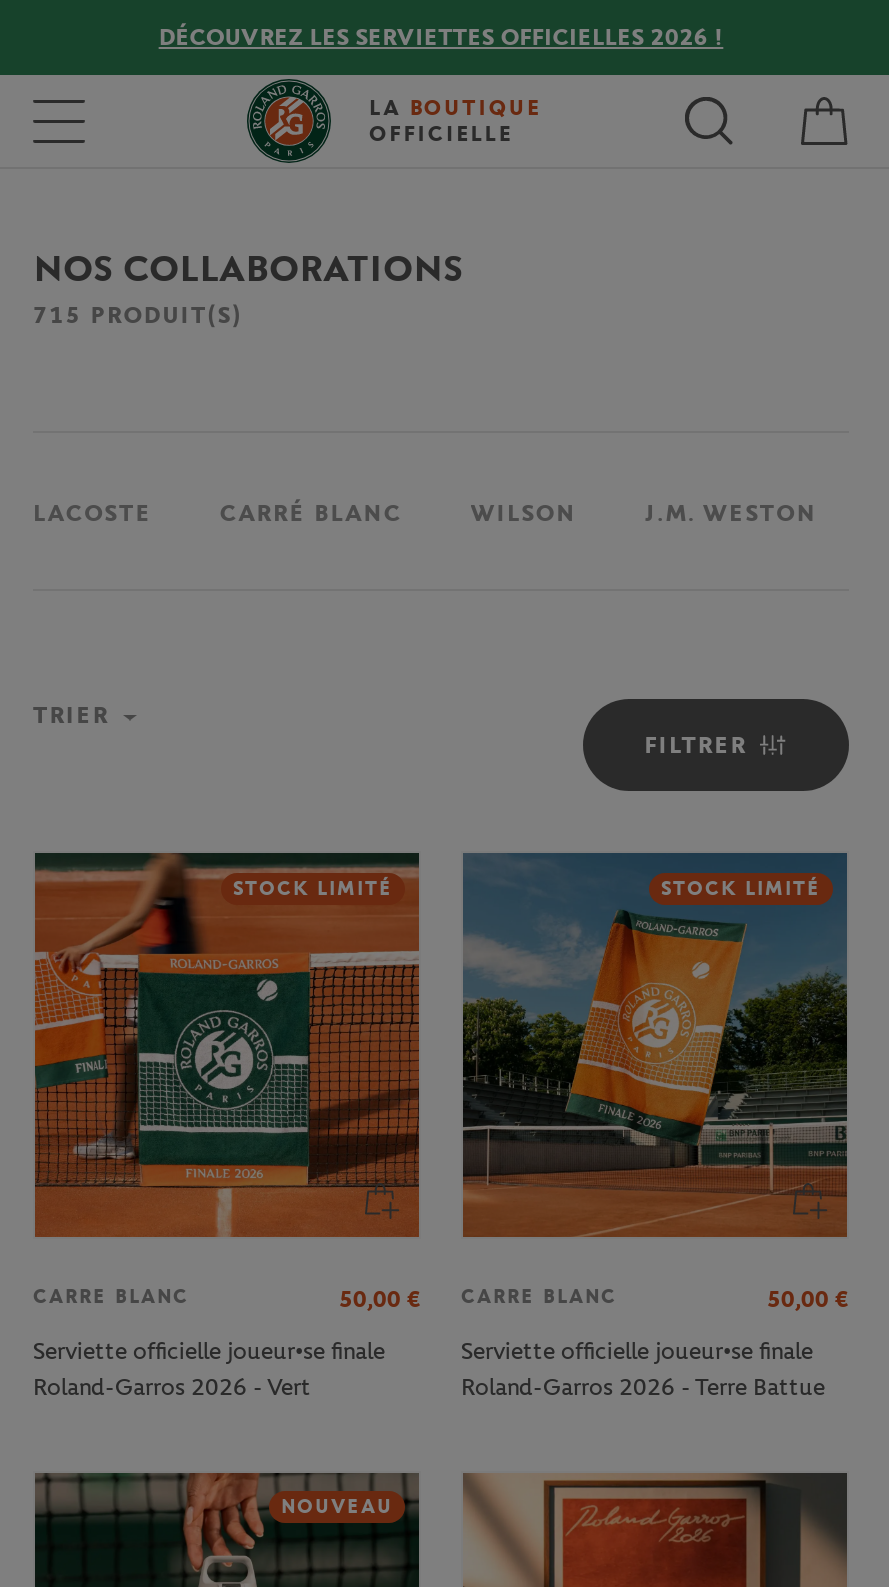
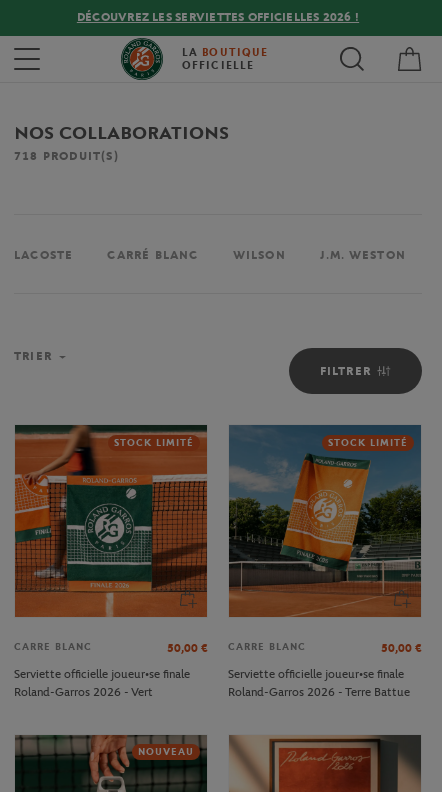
[33,301,243,329] 715 PRODUIT(S) -> [14,149,119,163] 718 PRODUIT(S)

